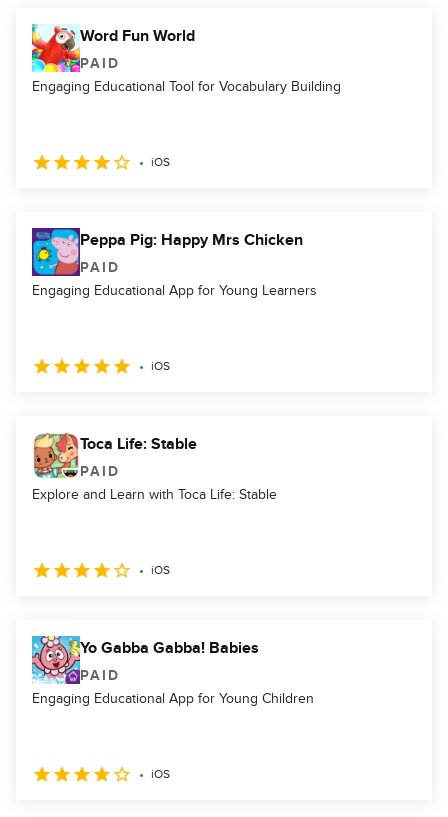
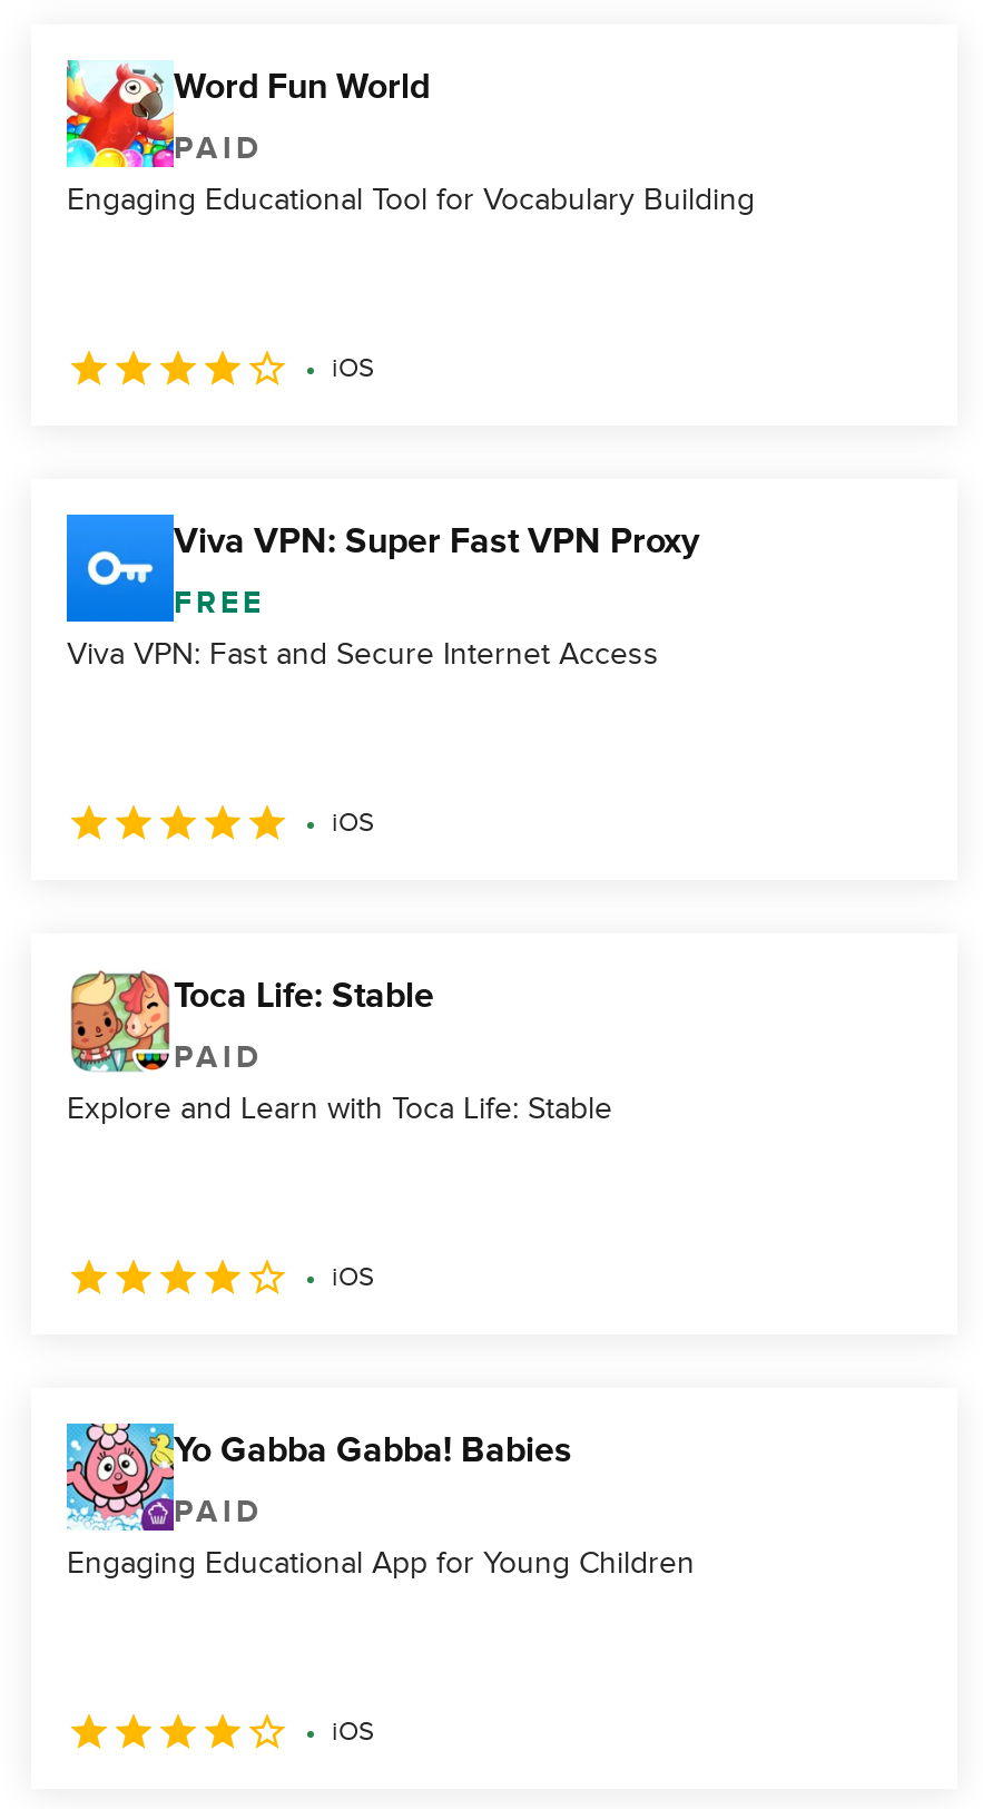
[31,227,317,299] [image] | Peppa Pig: Happy Mrs Chicken | PAID | Engaging Educational App for Young Learners -> [65,512,699,673] [image] | Viva VPN: Super Fast VPN Proxy | FREE | Viva VPN: Fast and Secure Internet Access

